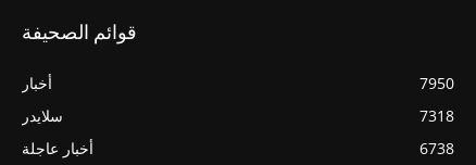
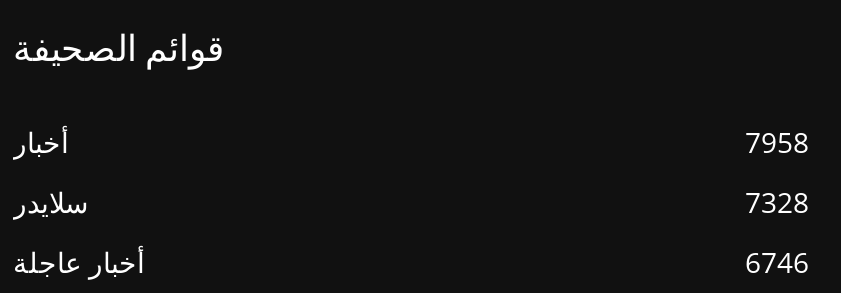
[419,73,454,93] 7950 -> [745,124,809,162] 7958
[419,105,454,126] 7318 -> [745,184,809,222] 7328
[419,138,454,158] 6738 -> [745,244,809,282] 6746

